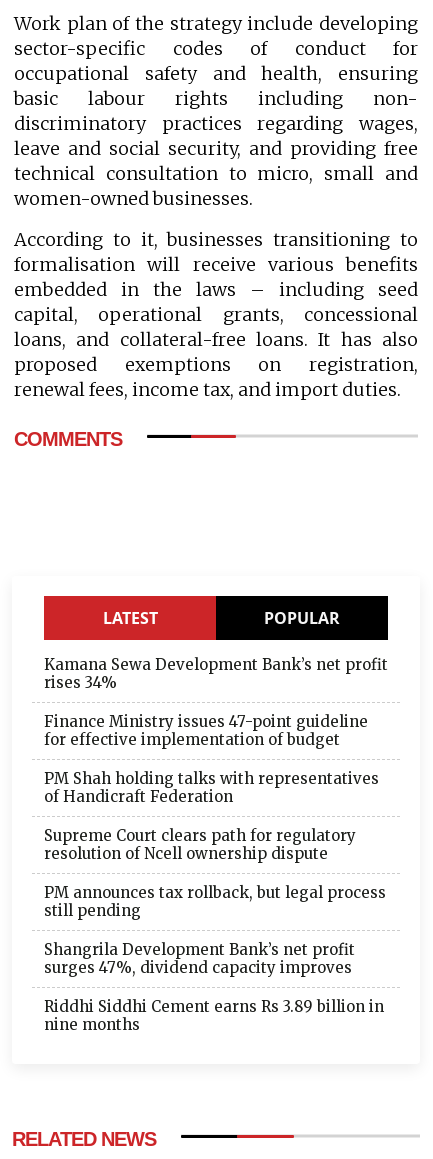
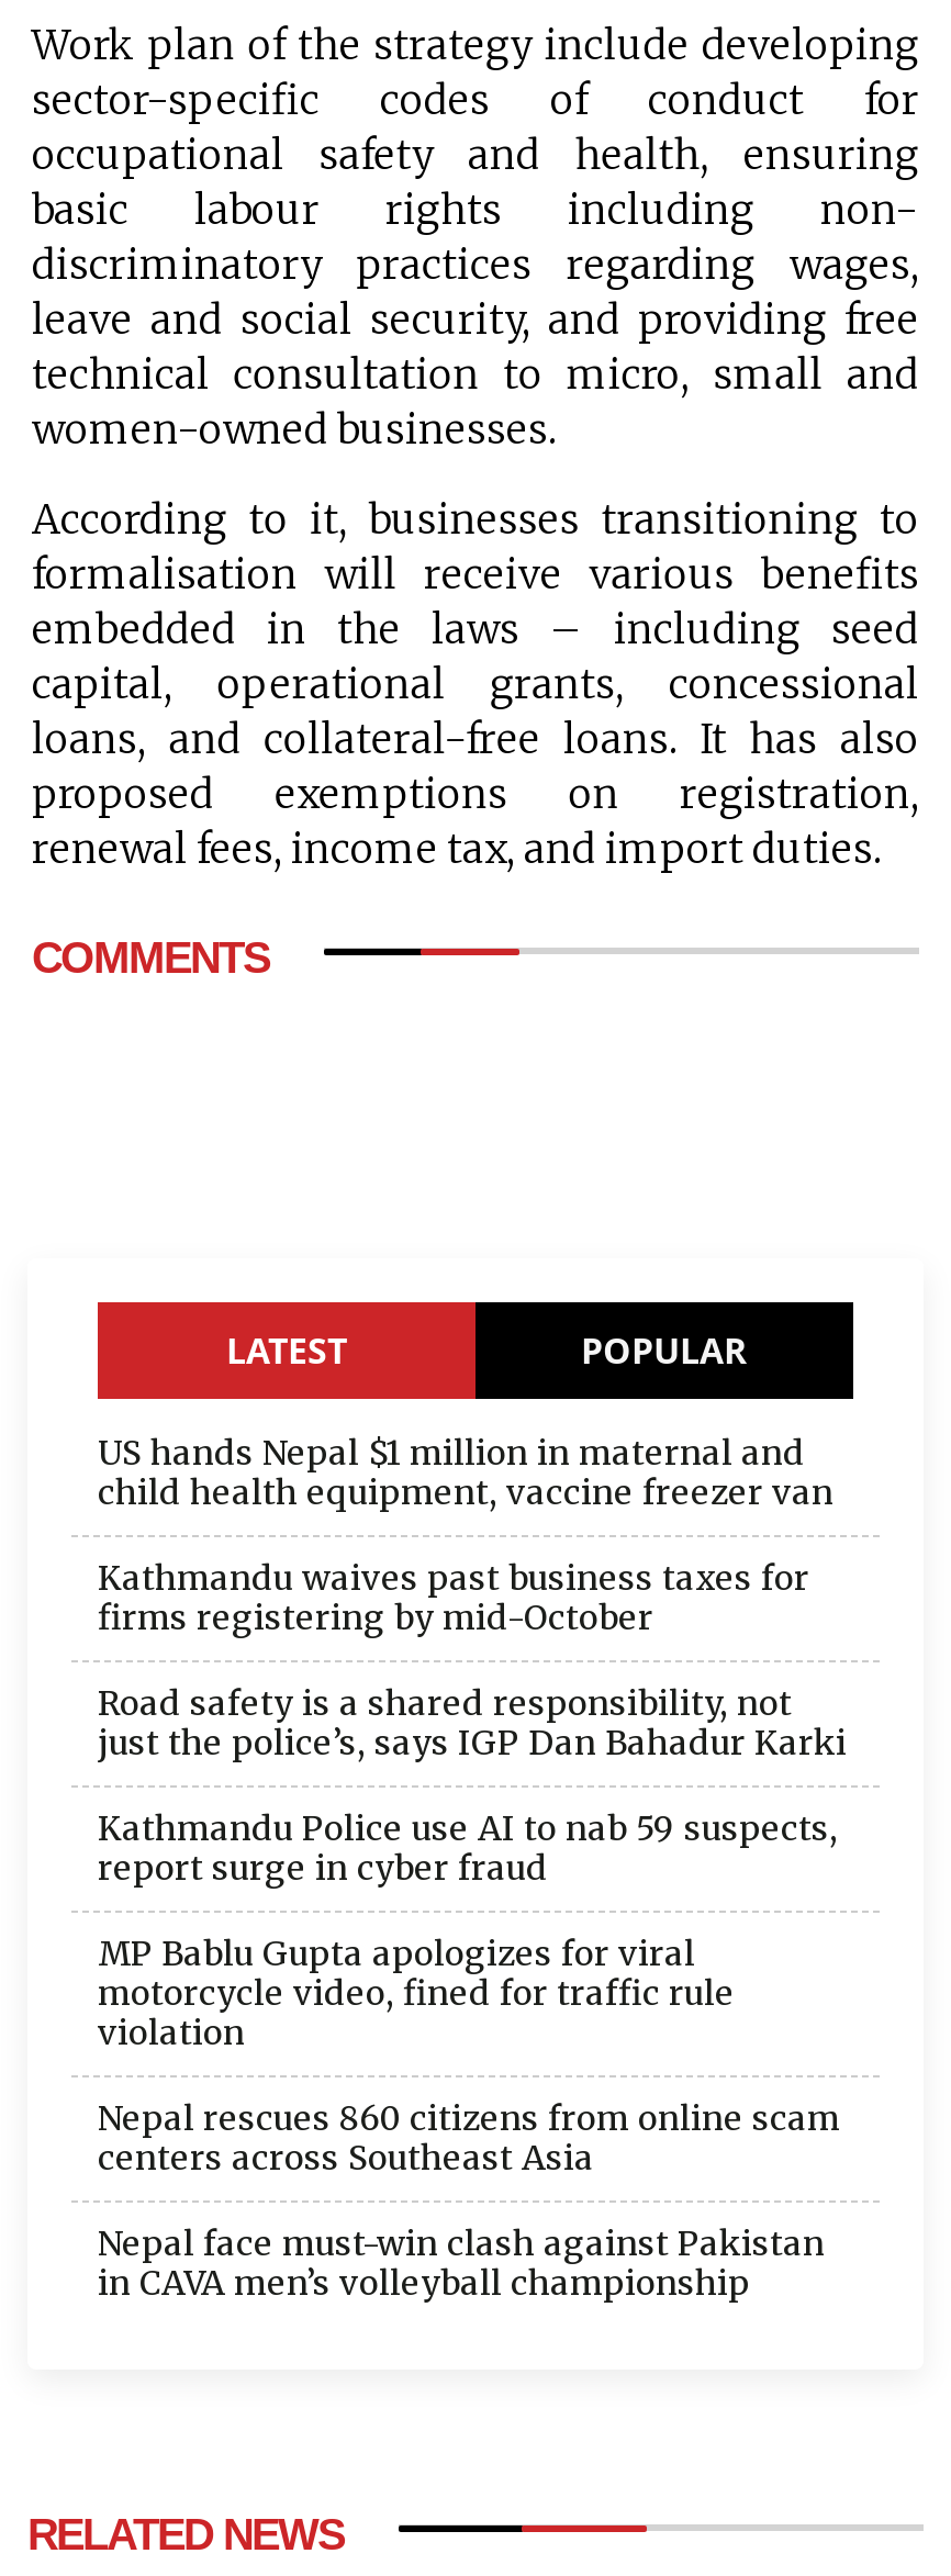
[44,655,388,692] Kamana Sewa Development Bank’s net profit | rises 34% -> [98,1431,833,1512] US hands Nepal $1 million in maternal and | child health equipment, vaccine freezer van
[44,712,368,749] Finance Ministry issues 47-point guideline | for effective implementation of budget -> [98,1556,809,1637] Kathmandu waives past business taxes for | firms registering by mid-October
[44,769,379,806] PM Shah holding talks with representatives | of Handicraft Federation -> [98,1681,847,1763] Road safety is a shared responsibility, not | just the police’s, says IGP Dan Bahadur Karki
[44,826,356,863] Supreme Court clears path for regulatory | resolution of Ncell ownership dispute -> [98,1806,838,1888] Kathmandu Police use AI to nab 59 suspects, | report surge in cyber fraud
[44,883,386,920] PM announces tax rollback, but legal process | still pending -> [98,1932,735,2052] MP Bablu Gupta apologizes for viral | motorcycle video, fined for traffic rule | violation
[44,940,355,977] Shangrila Development Bank’s net profit | surges 47%, dividend capacity improves -> [98,2096,840,2178] Nepal rescues 860 citizens from online scam | centers across Southeast Asia
[44,997,384,1034] Riddhi Siddhi Cement earns Rs 3.89 billion in | nine months -> [98,2222,825,2303] Nepal face must-win clash against Pakistan | in CAVA men’s volleyball championship

